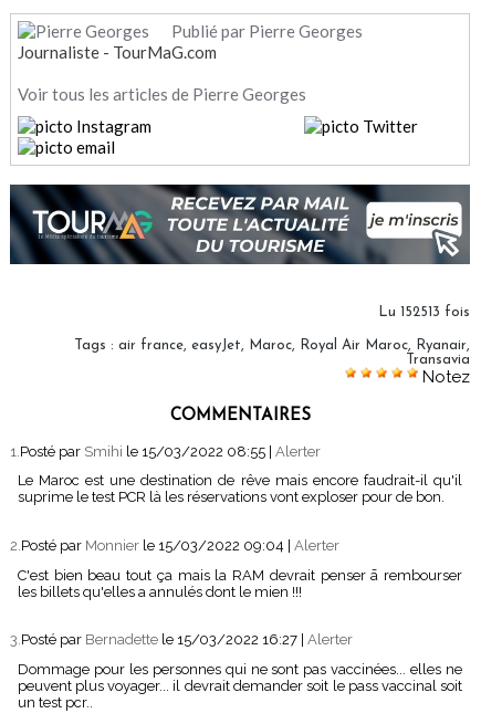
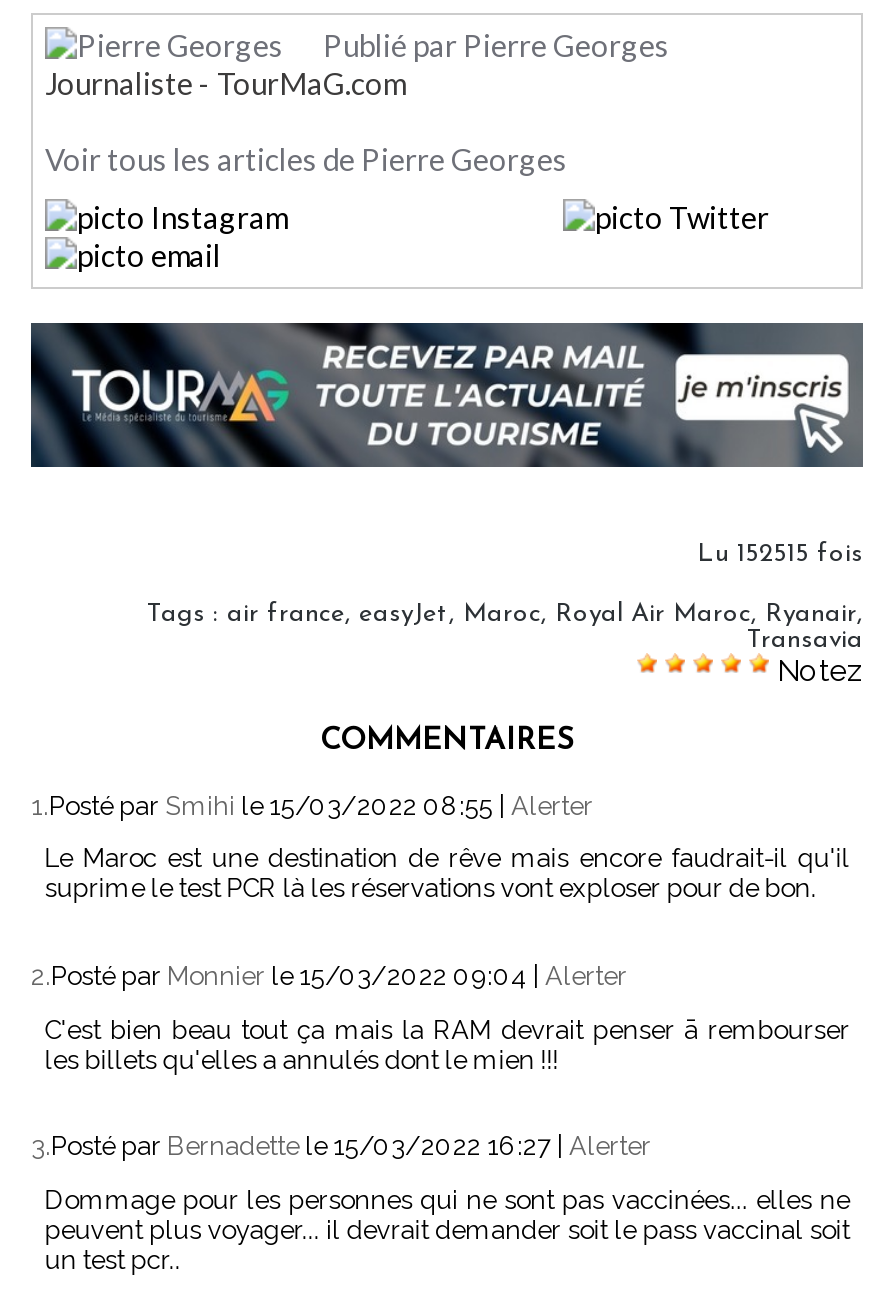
[378,305,470,319] Lu 152513 fois -> [697,540,863,566] Lu 152515 fois

